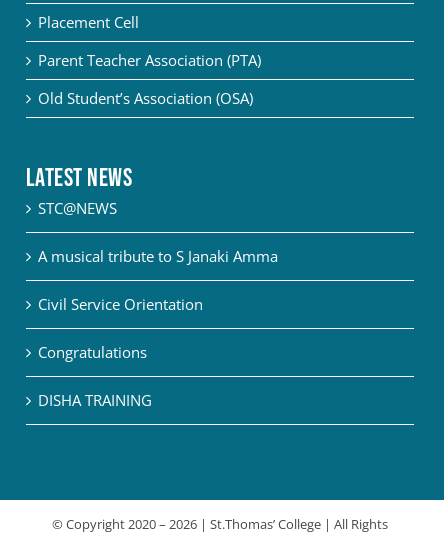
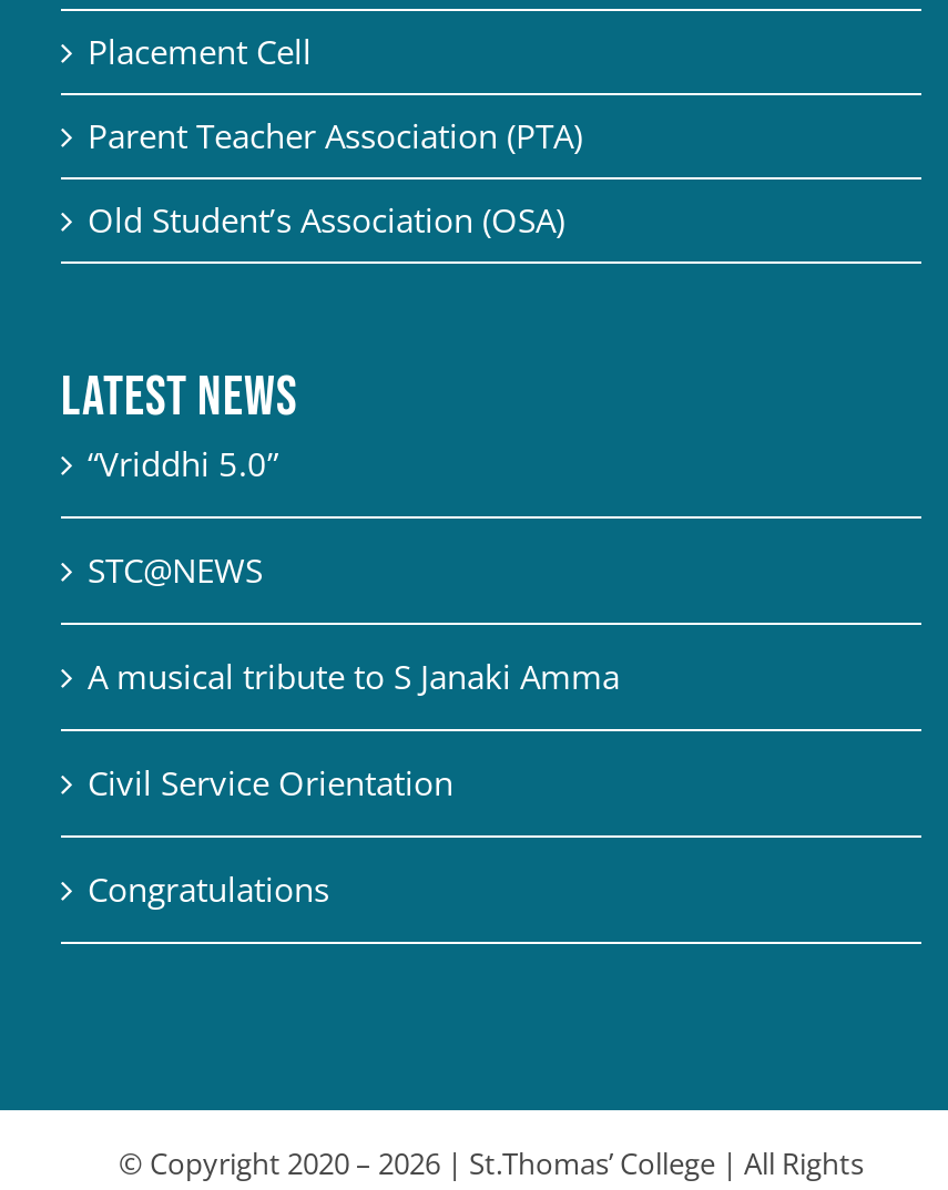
none -> [88,441,278,486] “Vriddhi 5.0”
moved [38,198,278,362] -> [88,548,620,911]: STC@NEWS | A musical tribute to S Janaki Amma | Civil Service Orientation | Congratulations
[38,390,152,410] DISHA TRAINING -> none

